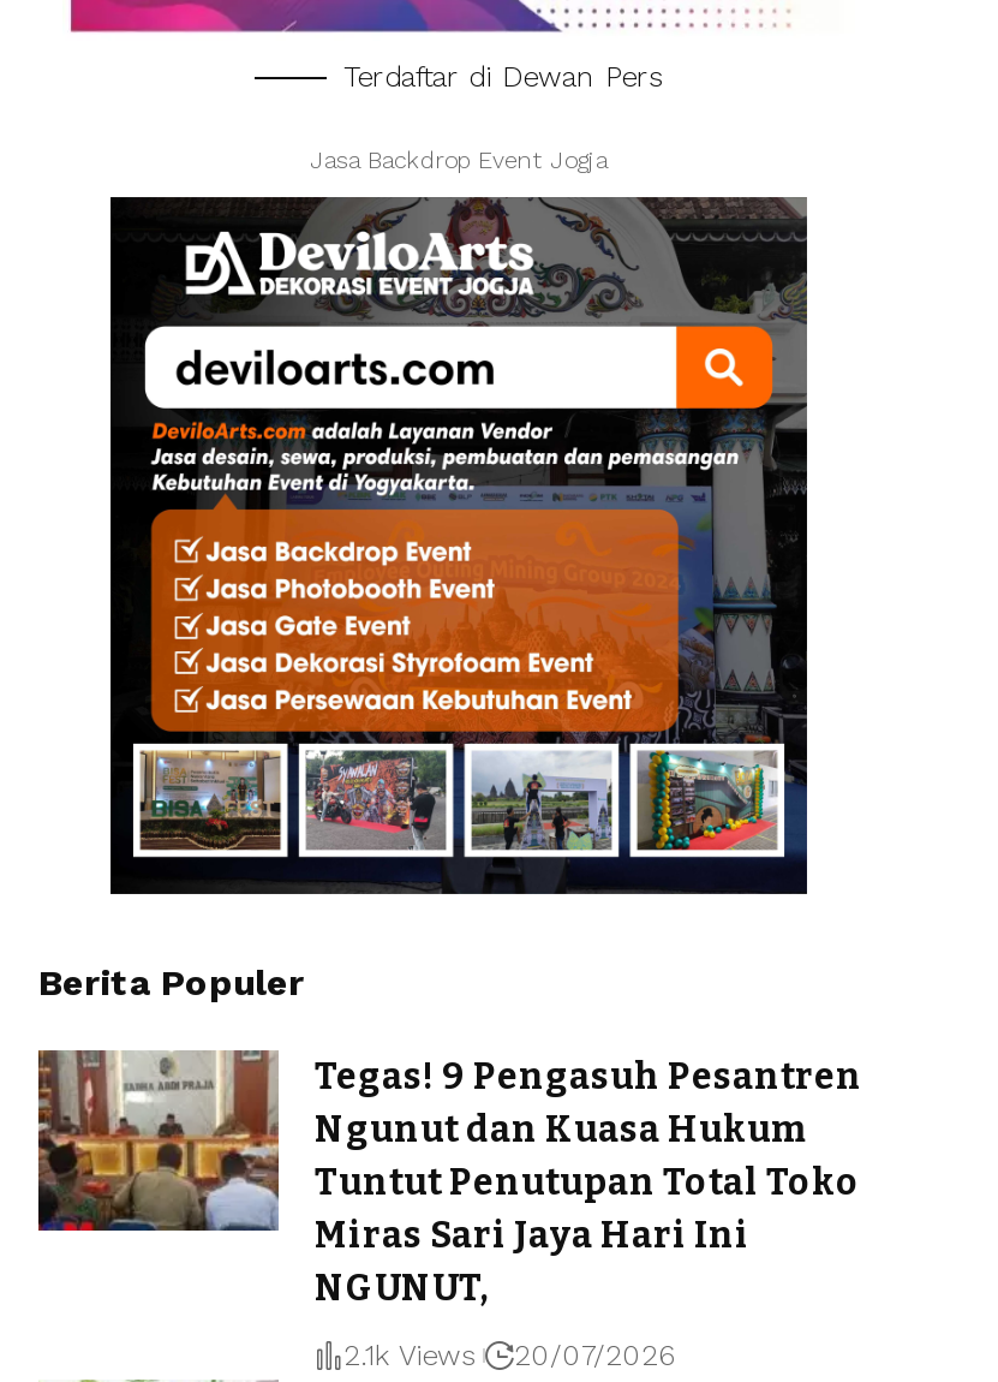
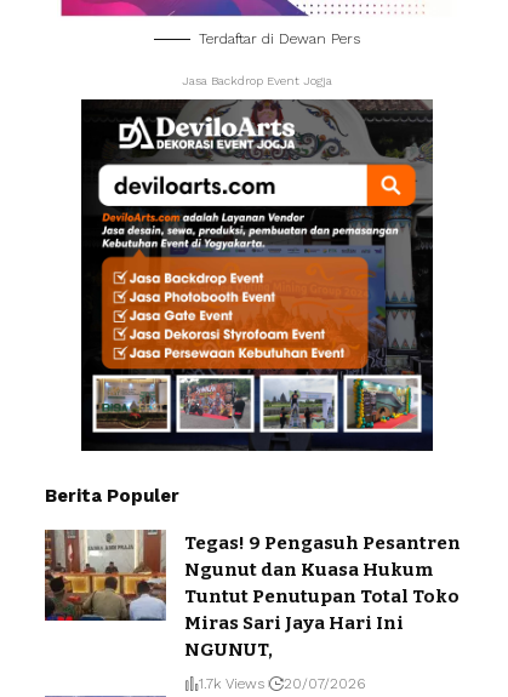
[343,1338,675,1372] 2.1k Views 20/07/2026 -> [199,675,365,692] 1.7k Views 20/07/2026

